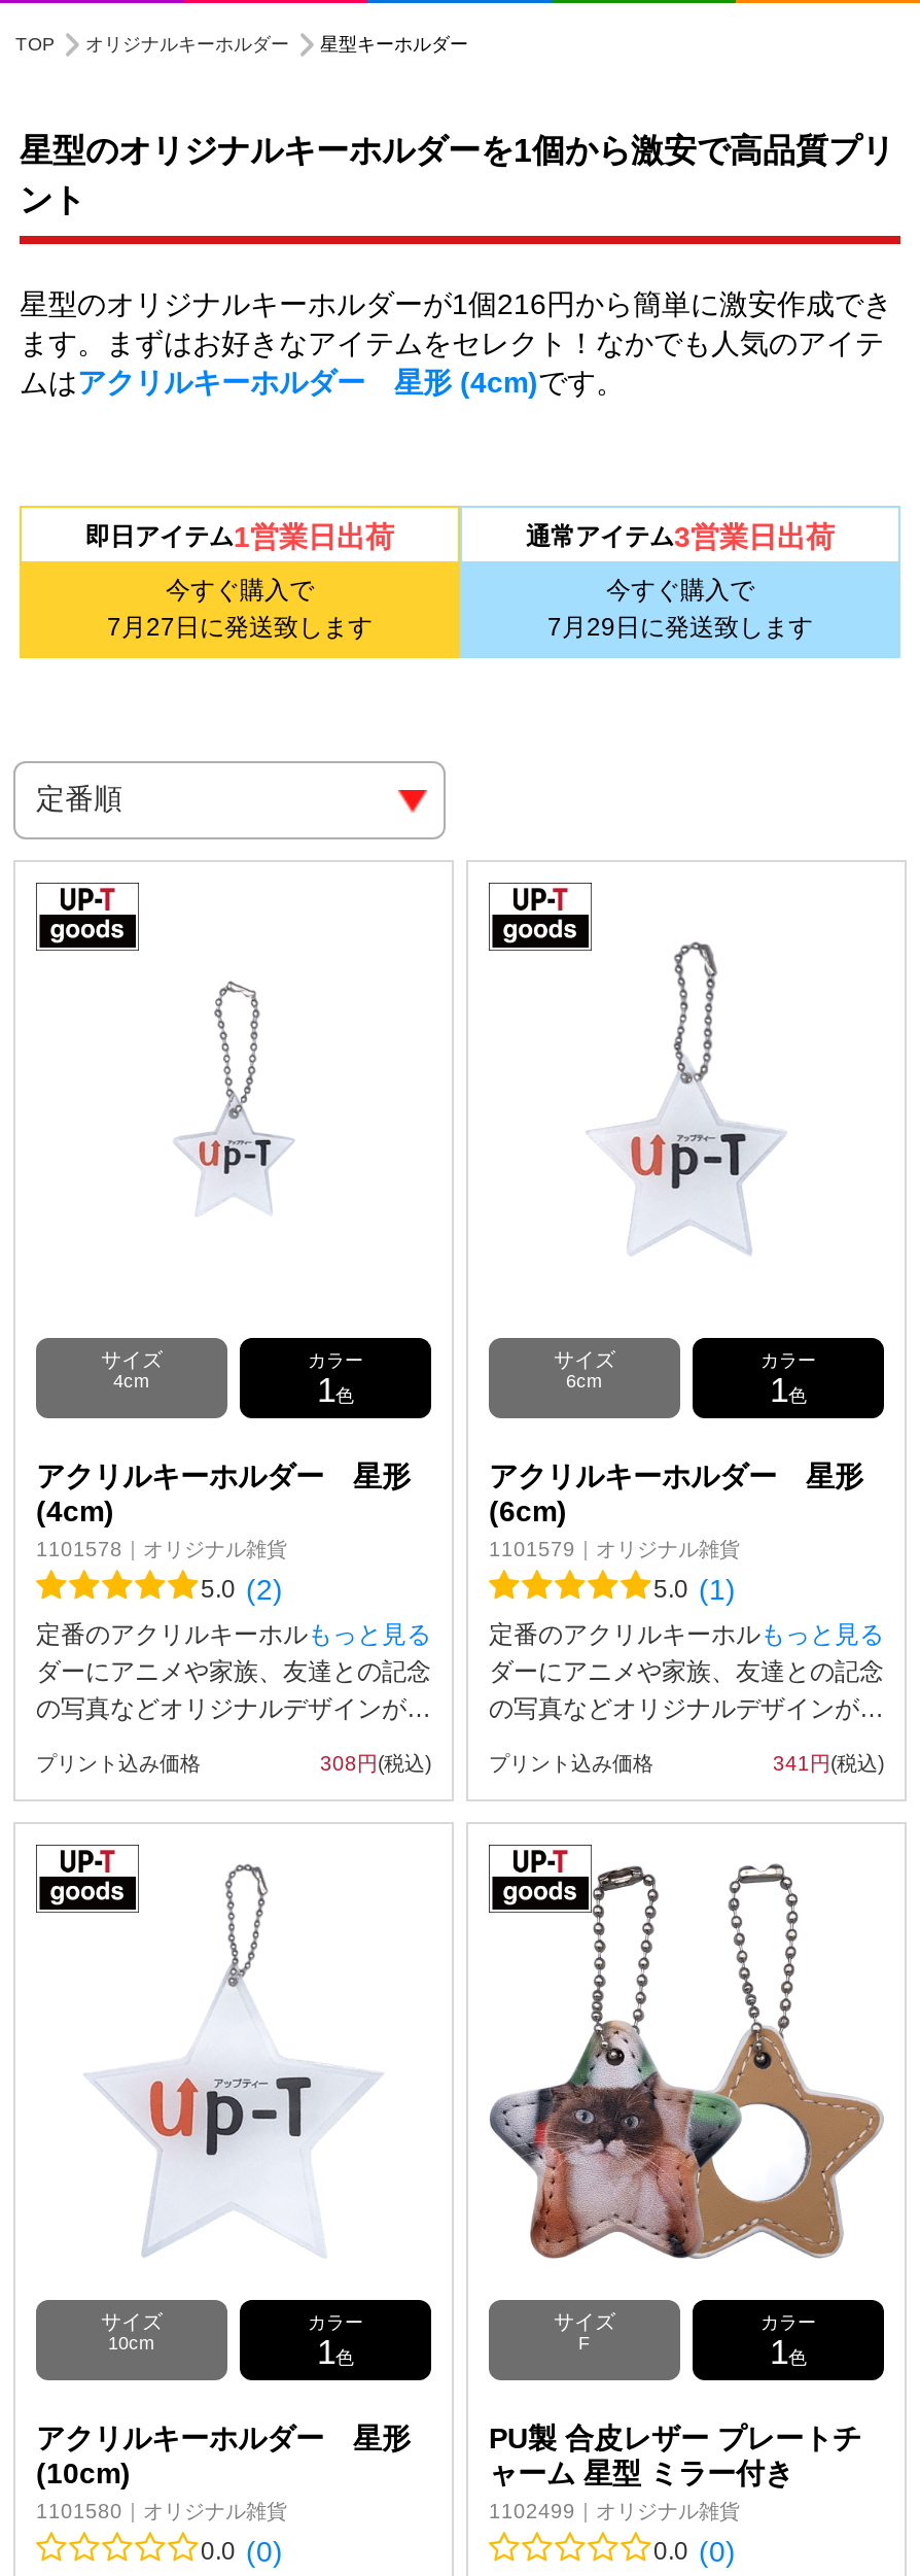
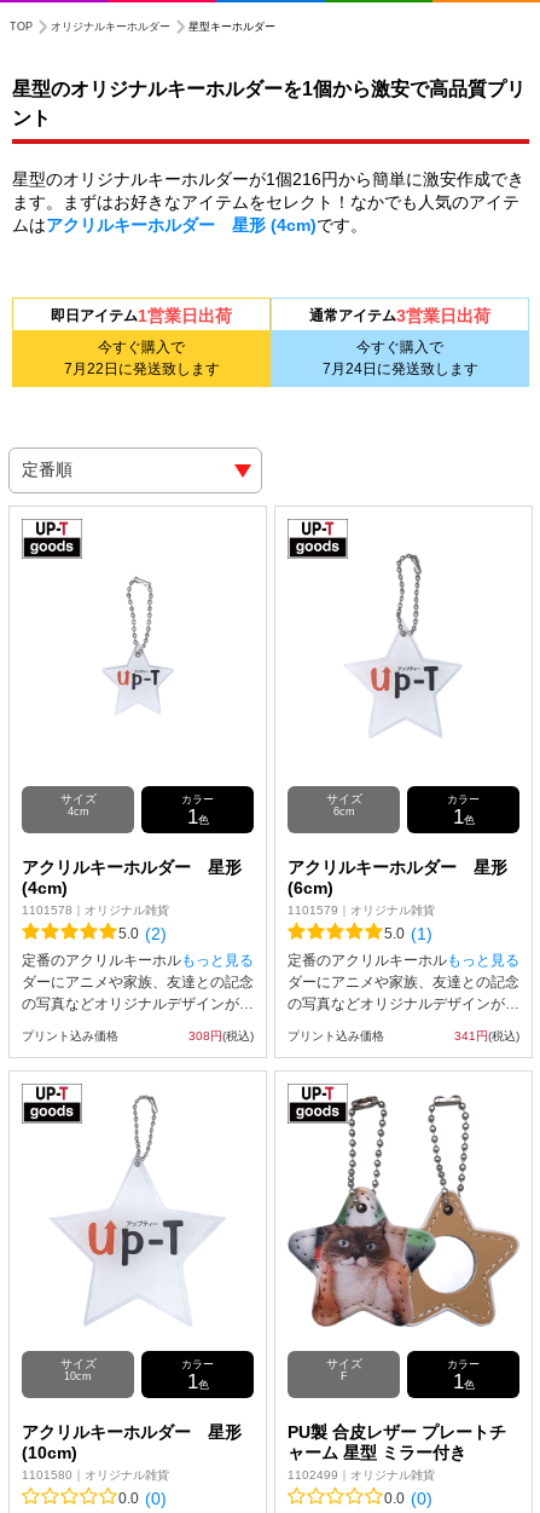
[107,613,373,642] 7月27日に発送致します -> [63,360,219,377] 7月22日に発送致します
[547,613,813,642] 7月29日に発送致します -> [322,360,478,377] 7月24日に発送致します

